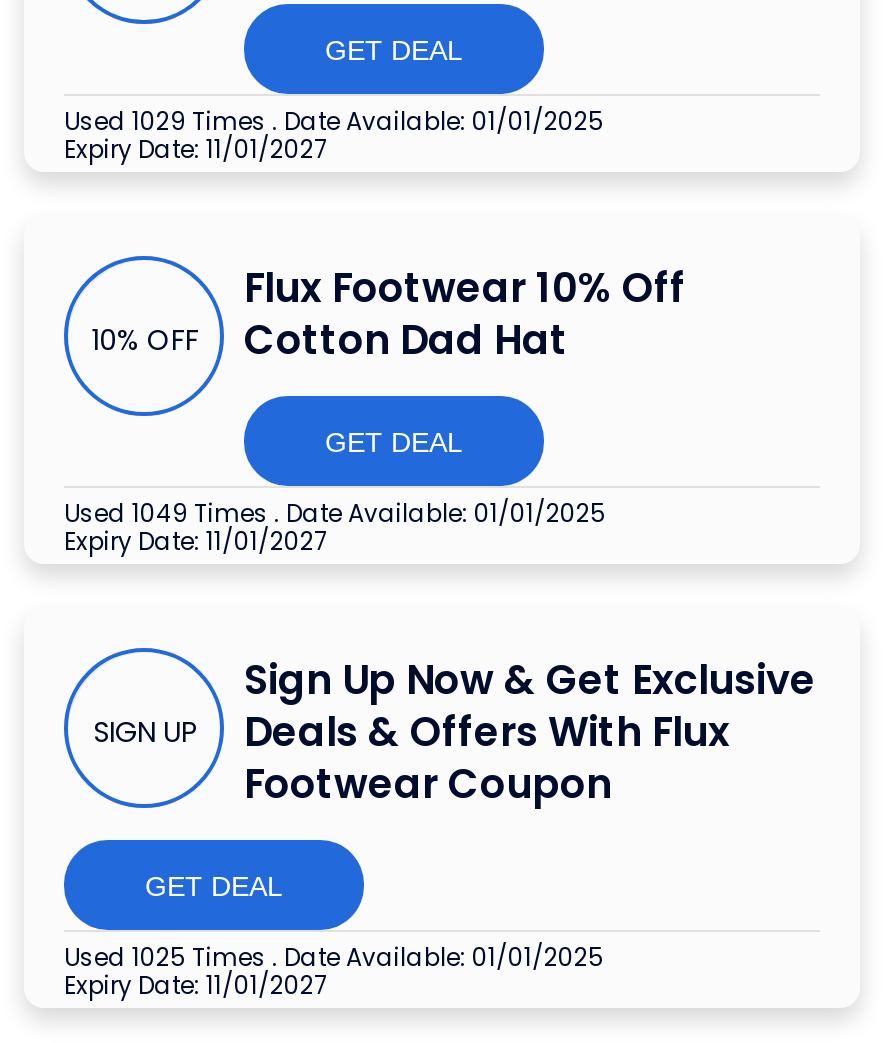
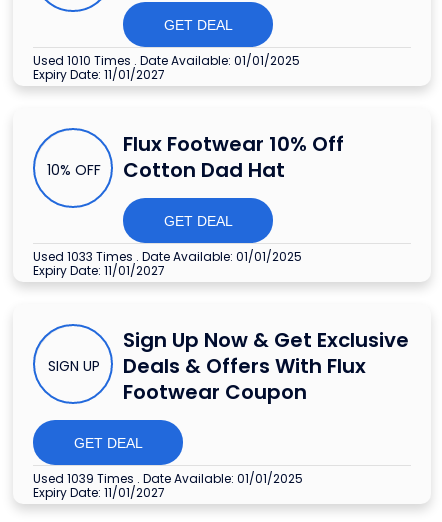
[64,105,604,139] Used 1029 Times. Date Available: 01/01/2025 -> [33,52,300,69] Used 1010 Times. Date Available: 01/01/2025
[64,497,606,531] Used 1049 Times. Date Available: 01/01/2025 -> [33,248,302,265] Used 1033 Times. Date Available: 01/01/2025
[64,941,604,975] Used 1025 Times. Date Available: 01/01/2025 -> [33,470,303,487] Used 1039 Times. Date Available: 01/01/2025

